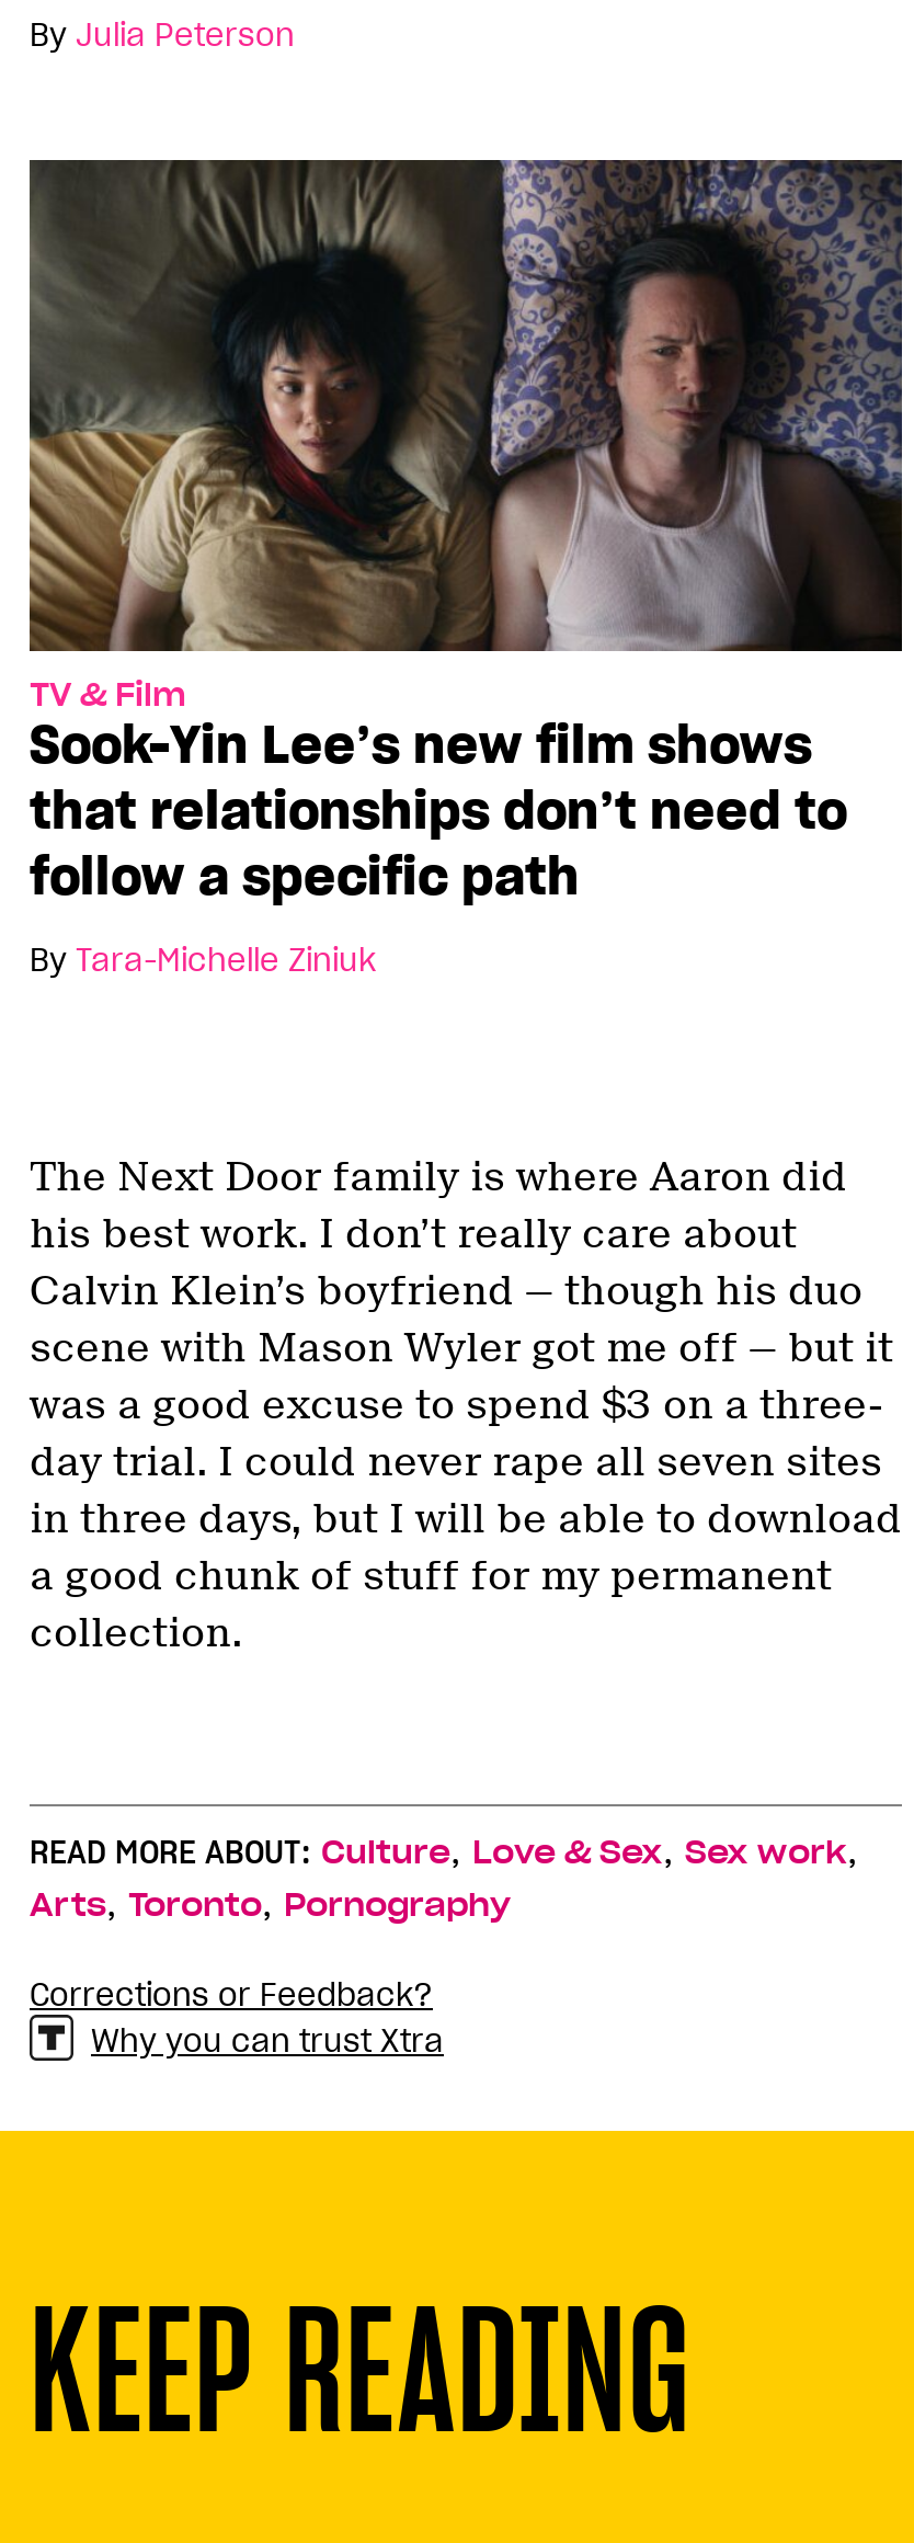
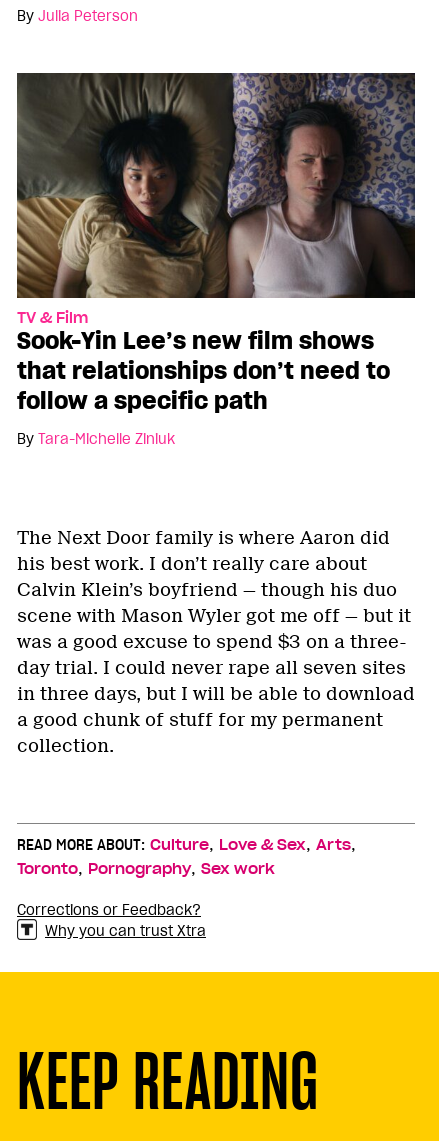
[30,1827,858,1923] READ MORE ABOUT: Culture, Love & Sex, Sex work, | Arts, Toronto, Pornography -> [17,834,356,878] READ MORE ABOUT: Culture, Love & Sex, Arts, | Toronto, Pornography, Sex work

